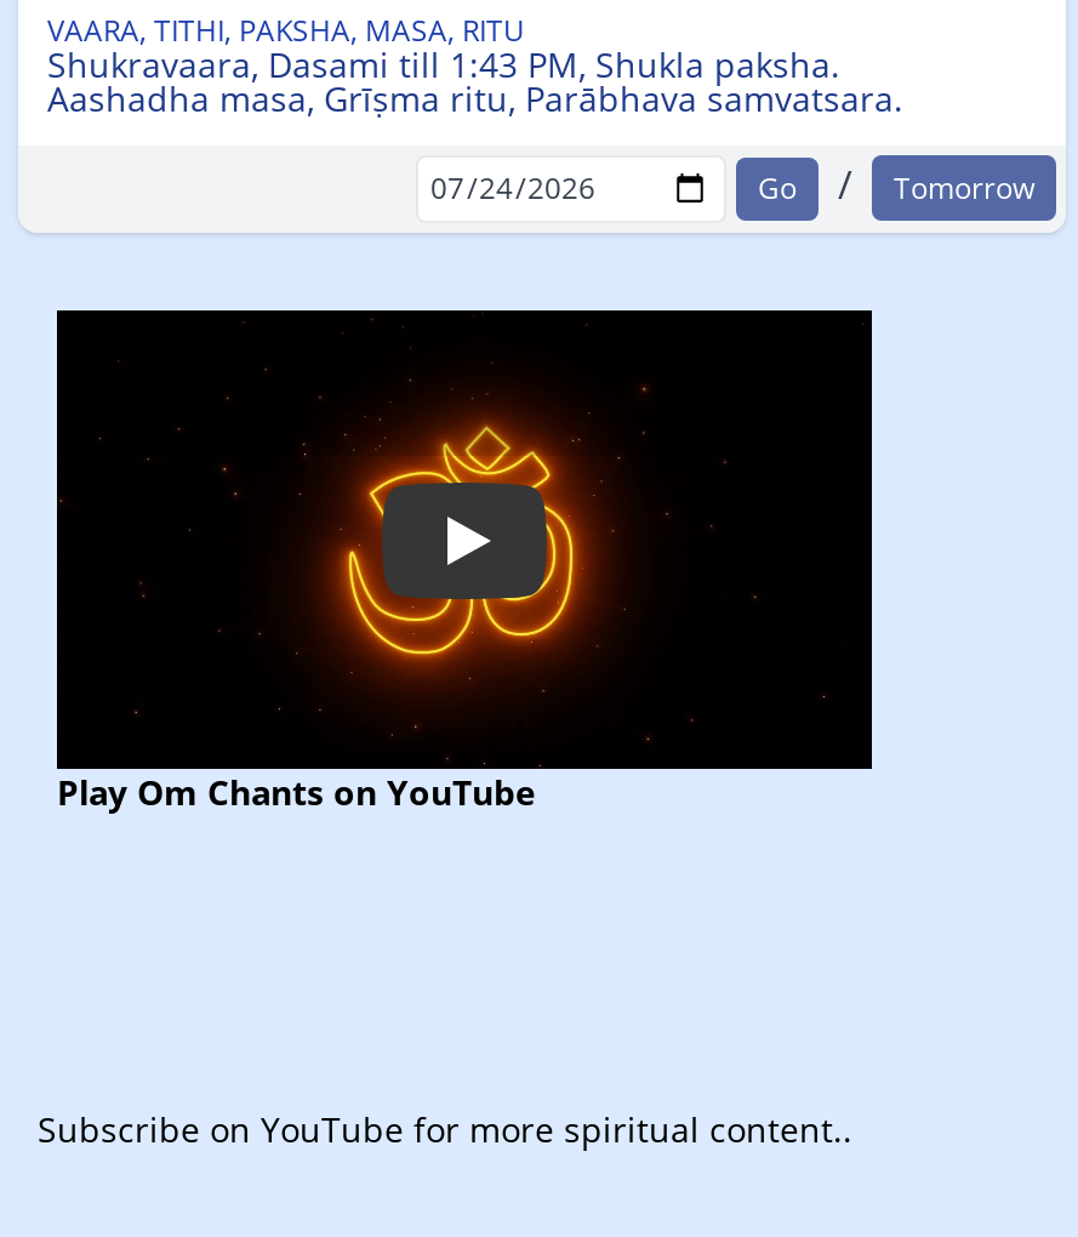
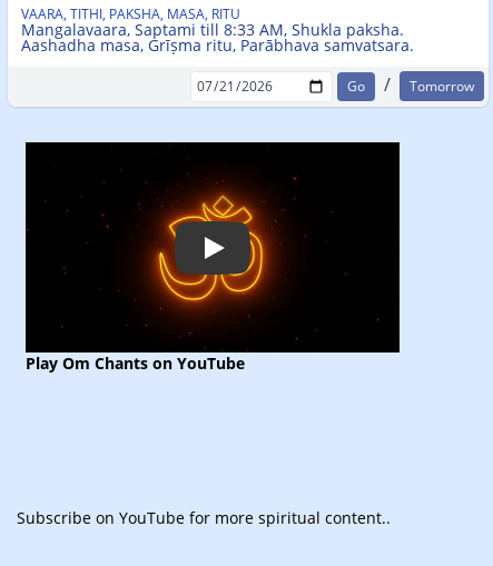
[47,41,840,87] Shukravaara, Dasami till 1:43 PM, Shukla paksha. -> [21,19,404,40] Mangalavaara, Saptami till 8:33 AM, Shukla paksha.

